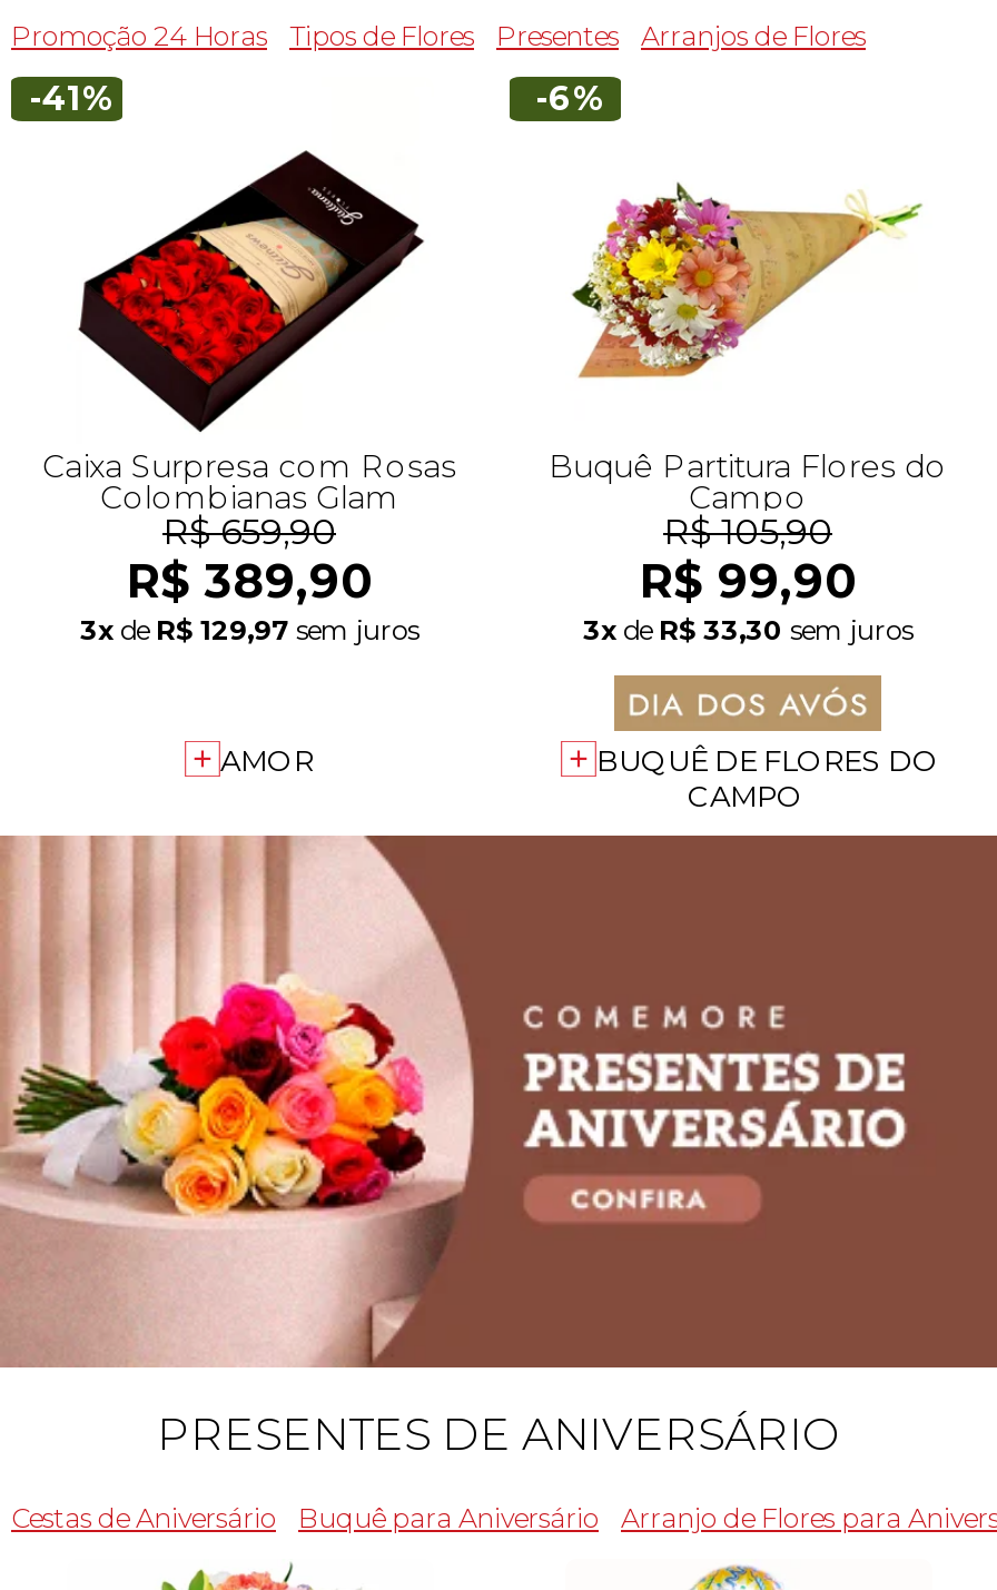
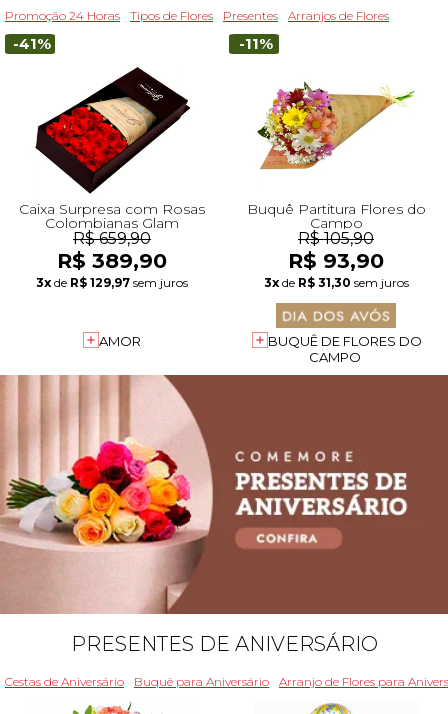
[526,77,604,120] -6% -> [235,34,273,53] -11%
[640,554,856,609] R$ 99,90 -> [288,248,384,273] R$ 93,90
[583,614,912,647] 3x de R$ 33,30 sem juros -> [263,275,408,290] 3x de R$ 31,30 sem juros

